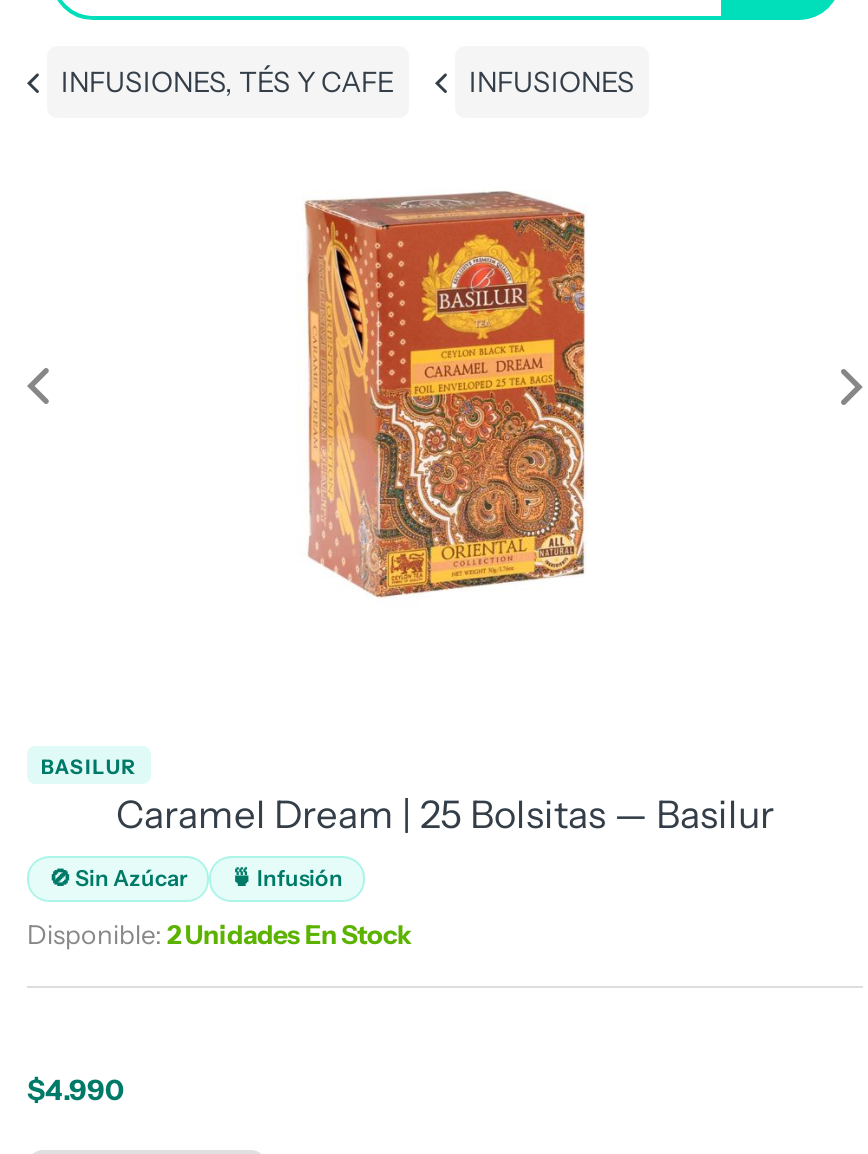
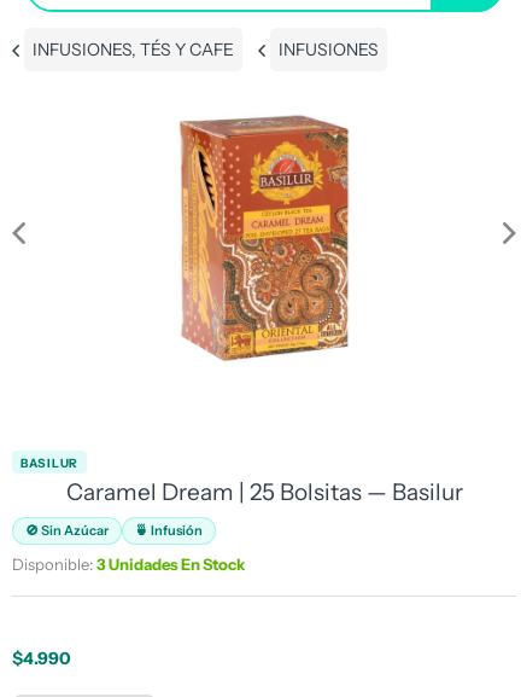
[27,918,411,950] Disponible: 2 Unidades En Stock -> [12,554,245,574] Disponible: 3 Unidades En Stock

